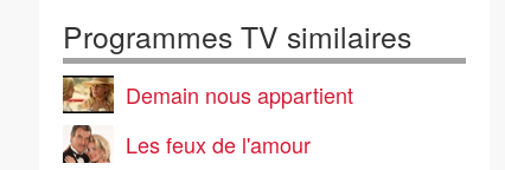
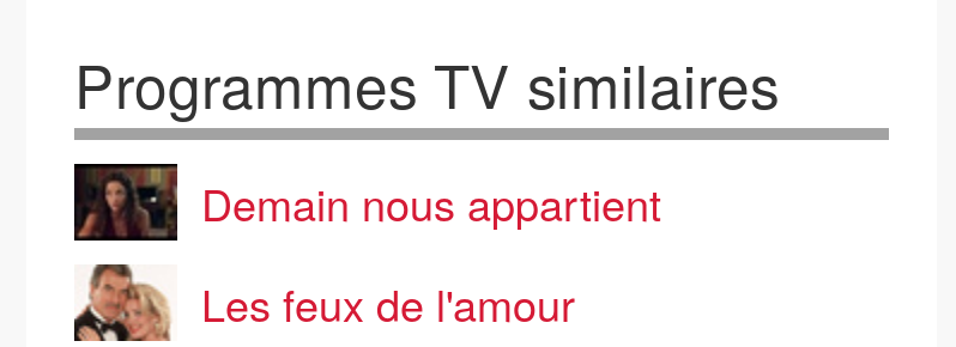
[62,76,115,113] [image] -> [72,164,180,241] [image]

